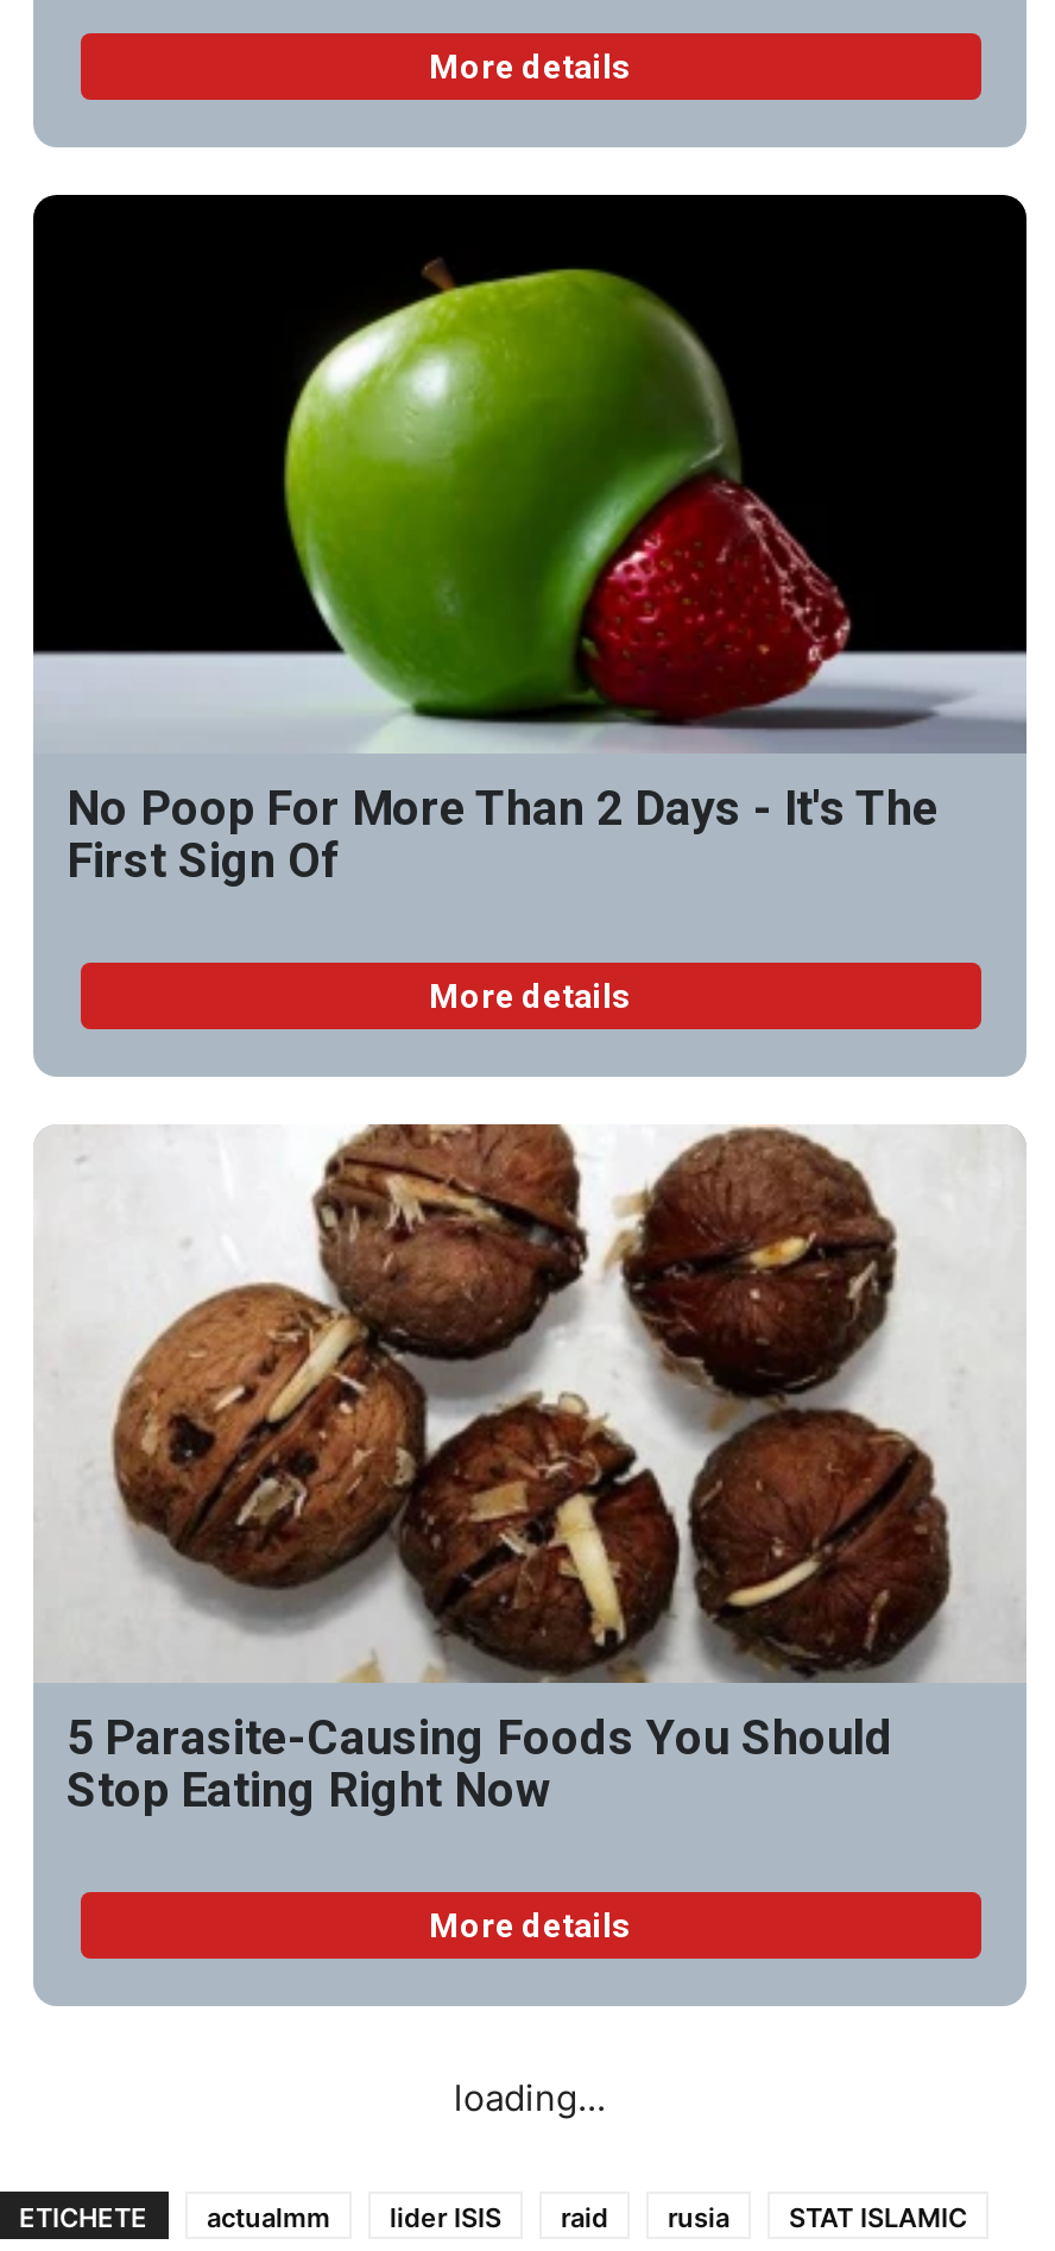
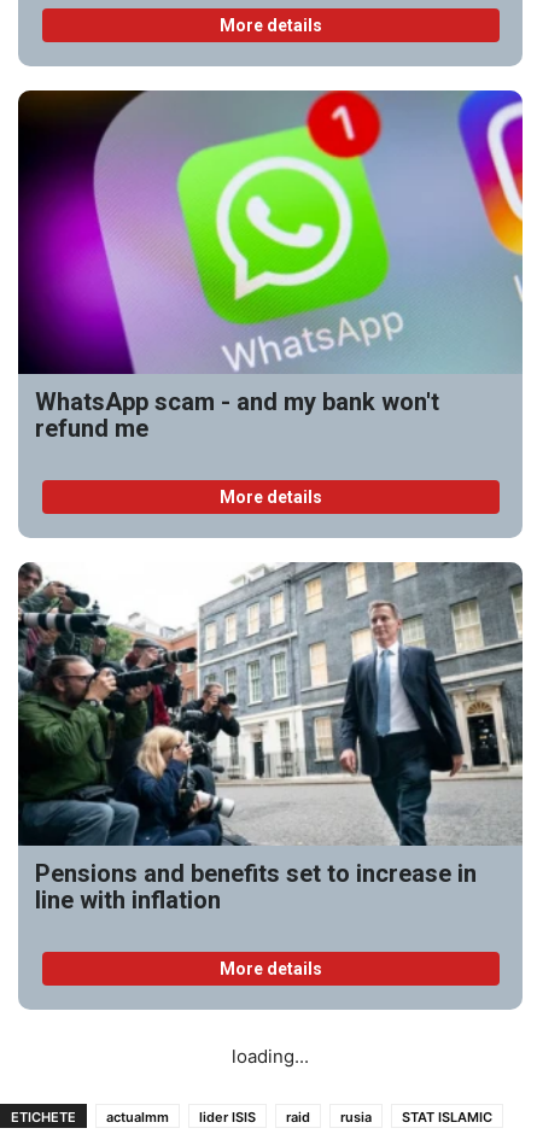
[33,193,1029,889] [image] | No Poop For More Than 2 Days - It's The | First Sign Of -> [17,89,524,443] [image] | WhatsApp scam - and my bank won't | refund me
[33,1122,1026,1819] [image] | 5 Parasite-Causing Foods You Should | Stop Eating Right Now -> [17,561,524,915] [image] | Pensions and benefits set to increase in | line with inflation

